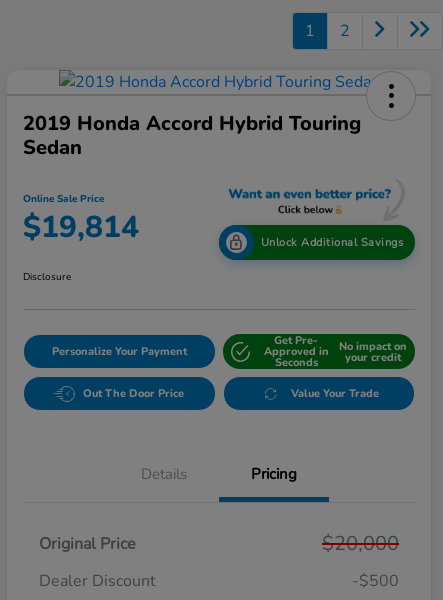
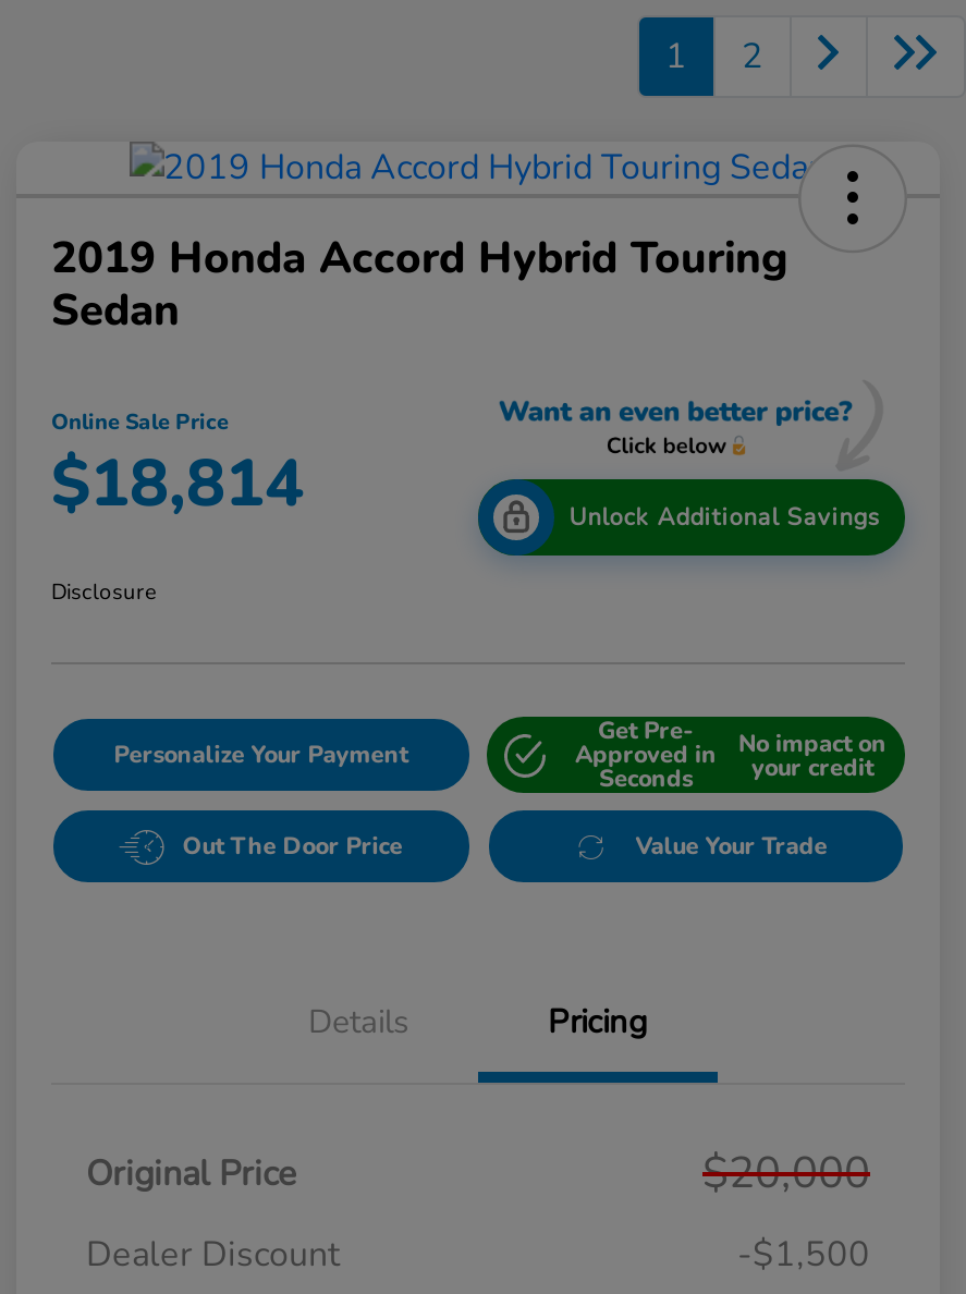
[23,207,139,248] $19,814 -> [51,440,304,529] $18,814
[352,570,399,592] -$500 -> [737,1231,870,1279] -$1,500

